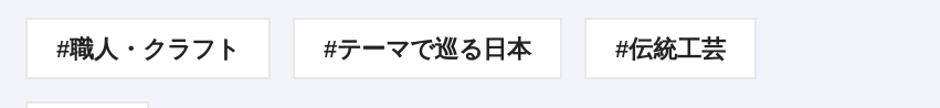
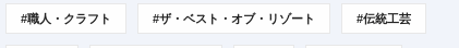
[324,35,531,62] #テーマで巡る日本 -> [153,12,315,25] #ザ・ベスト・オブ・リゾート

